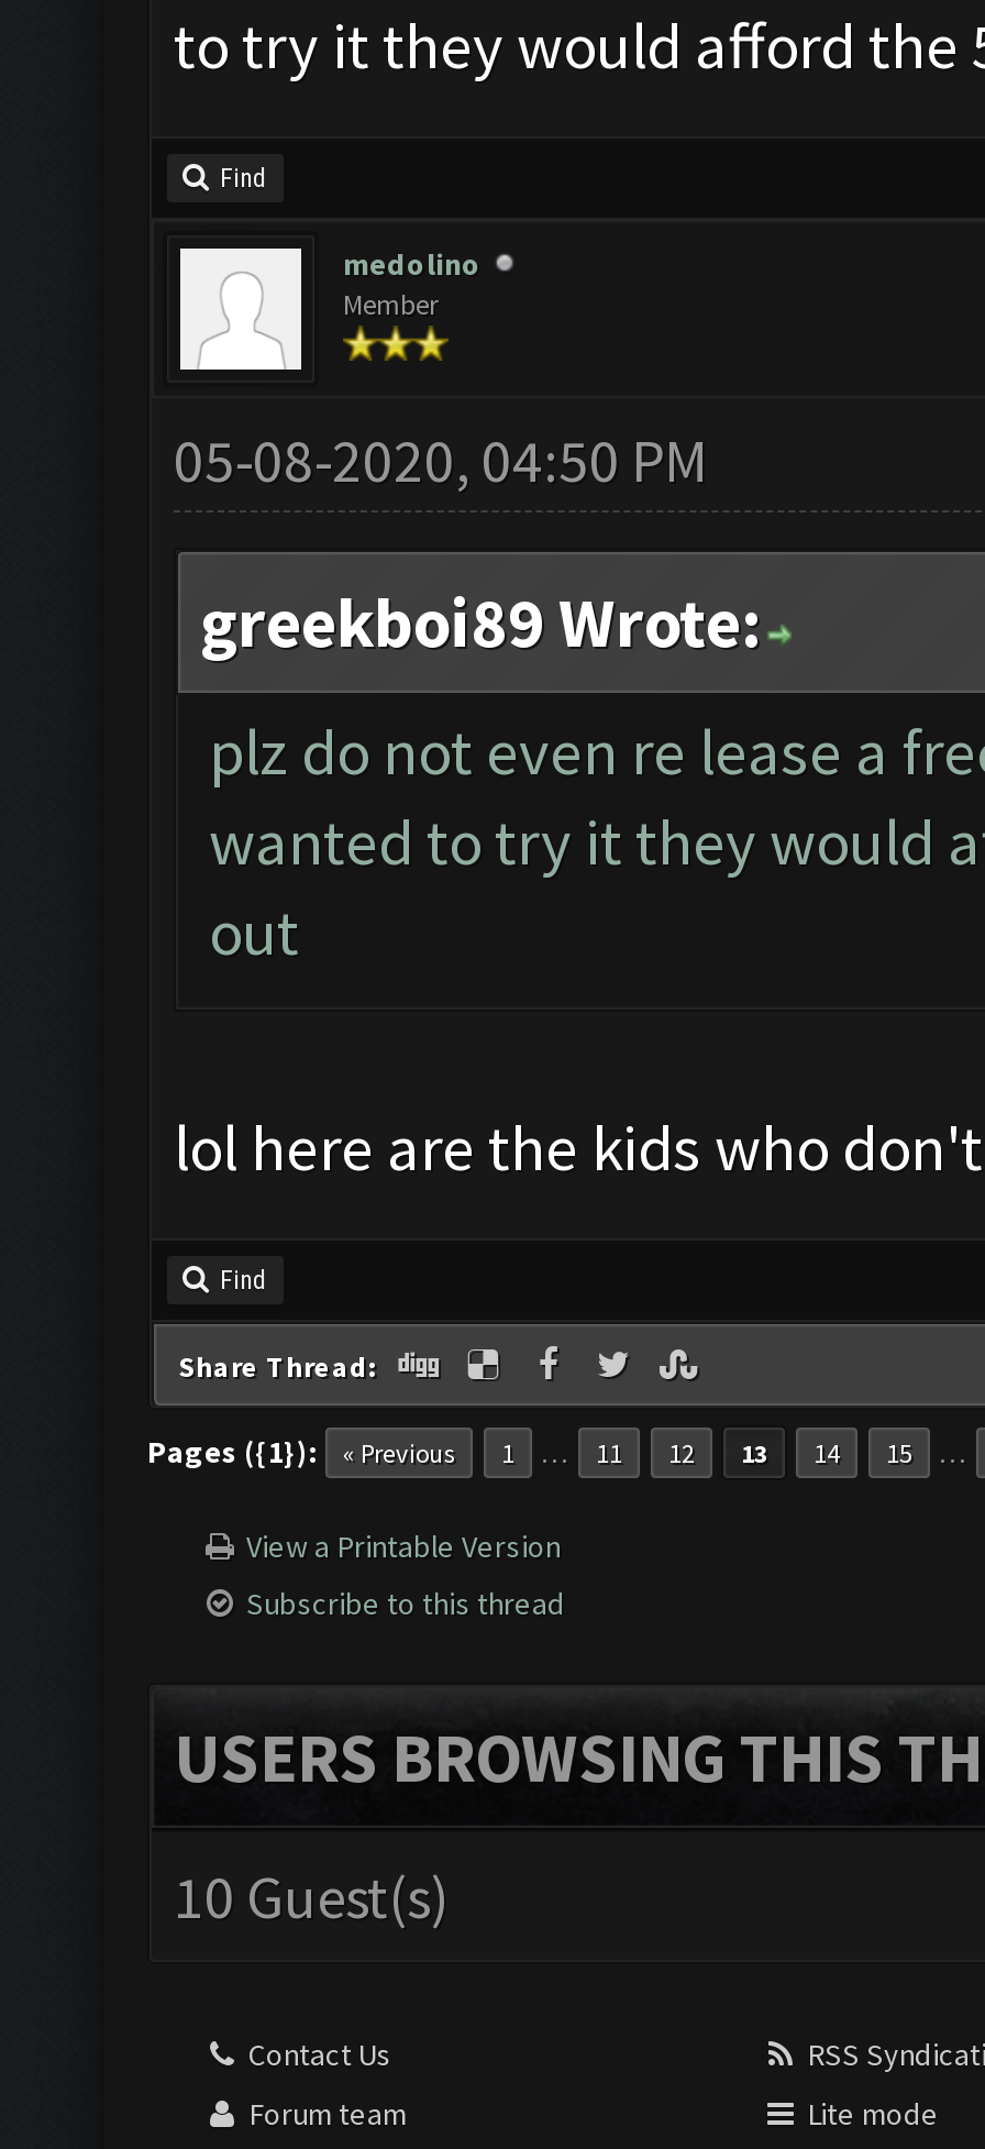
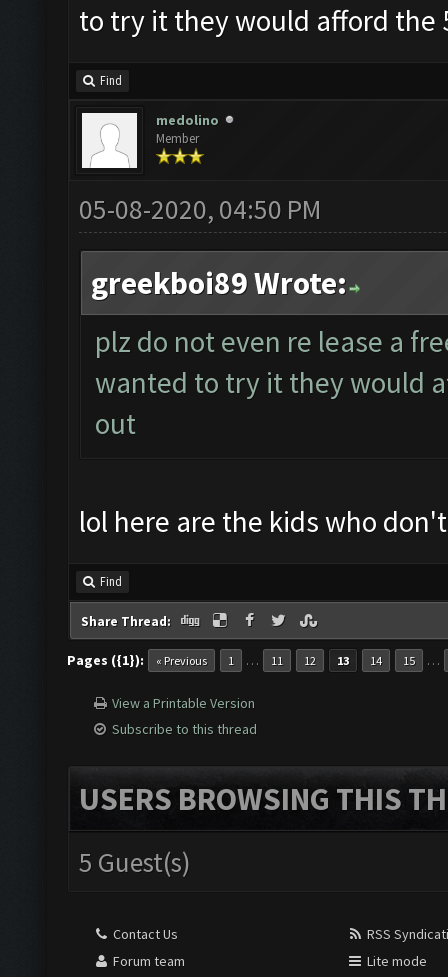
[174,1859,451,1933] 10 Guest(s) -> [79,845,191,879] 5 Guest(s)

